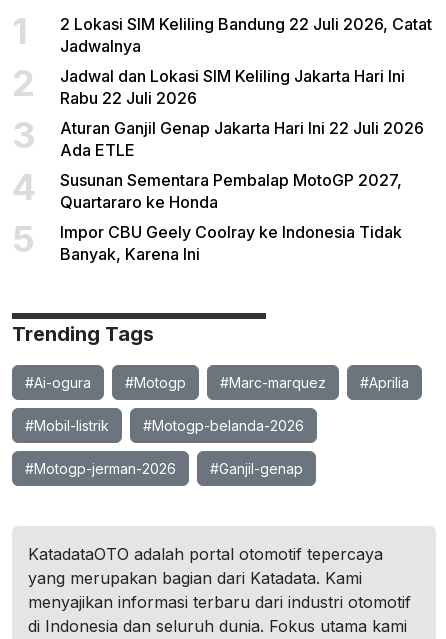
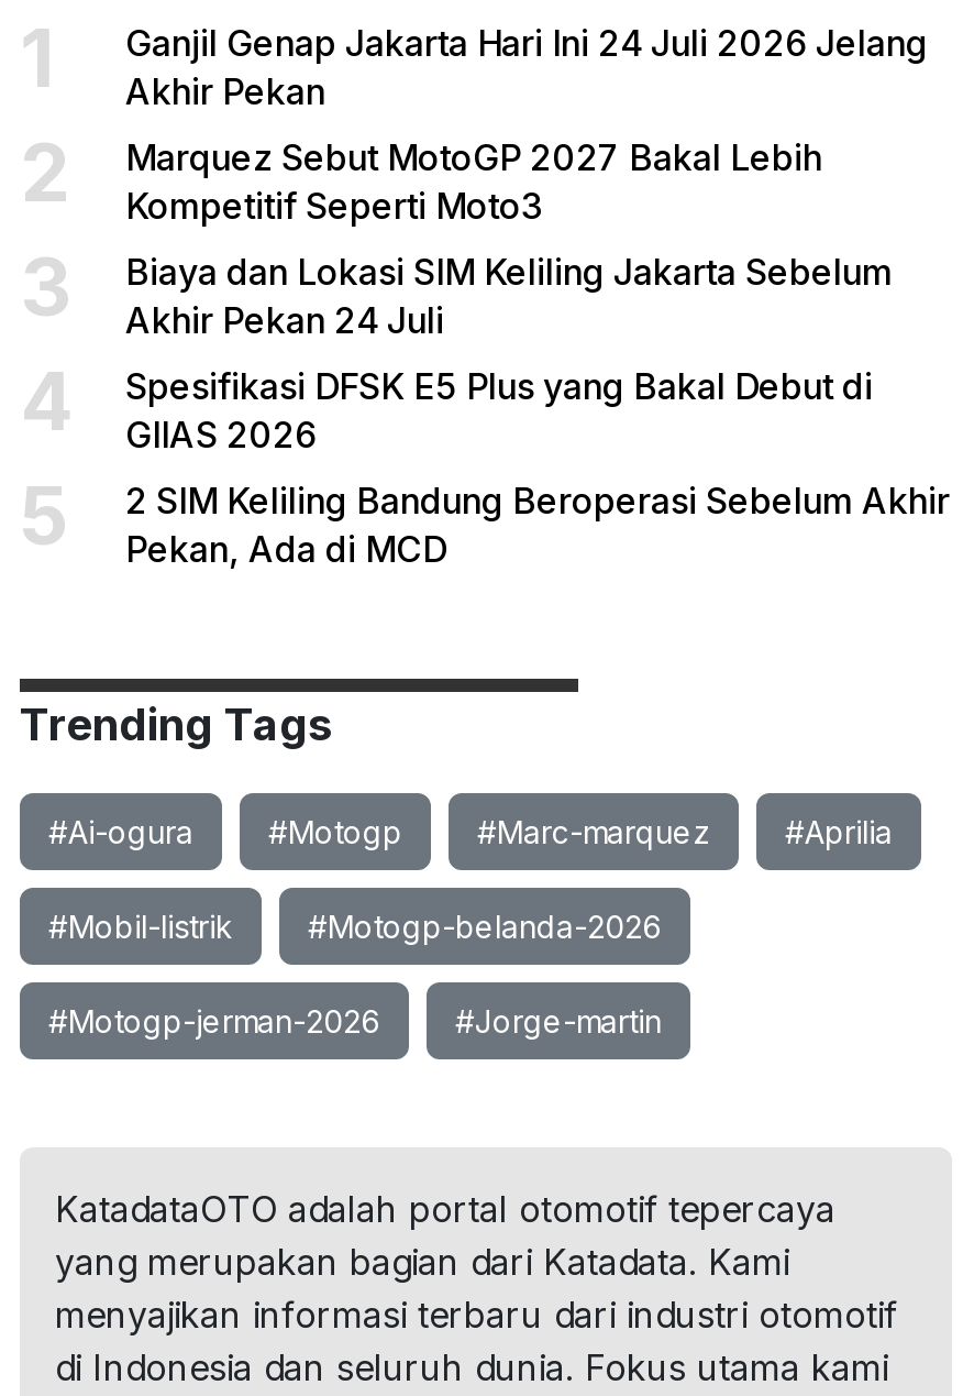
[60,14,432,56] 2 Lokasi SIM Keliling Bandung 22 Juli 2026, Catat | Jadwalnya -> [125,21,928,113] Ganjil Genap Jakarta Hari Ini 24 Juli 2026 Jelang | Akhir Pekan
[60,66,405,108] Jadwal dan Lokasi SIM Keliling Jakarta Hari Ini | Rabu 22 Juli 2026 -> [125,135,822,228] Marquez Sebut MotoGP 2027 Bakal Lebih | Kompetitif Seperti Moto3
[60,118,424,160] Aturan Ganjil Genap Jakarta Hari Ini 22 Juli 2026 | Ada ETLE -> [125,250,893,342] Biaya dan Lokasi SIM Keliling Jakarta Sebelum | Akhir Pekan 24 Juli
[60,170,402,212] Susunan Sementara Pembalap MotoGP 2027, | Quartararo ke Honda -> [125,364,873,457] Spesifikasi DFSK E5 Plus yang Bakal Debut di | GIIAS 2026
[60,222,402,264] Impor CBU Geely Coolray ke Indonesia Tidak | Banyak, Karena Ini -> [125,479,950,571] 2 SIM Keliling Bandung Beroperasi Sebelum Akhir | Pekan, Ada di MCD
[210,460,303,477] #Ganjil-genap -> [455,1002,662,1040] #Jorge-martin

